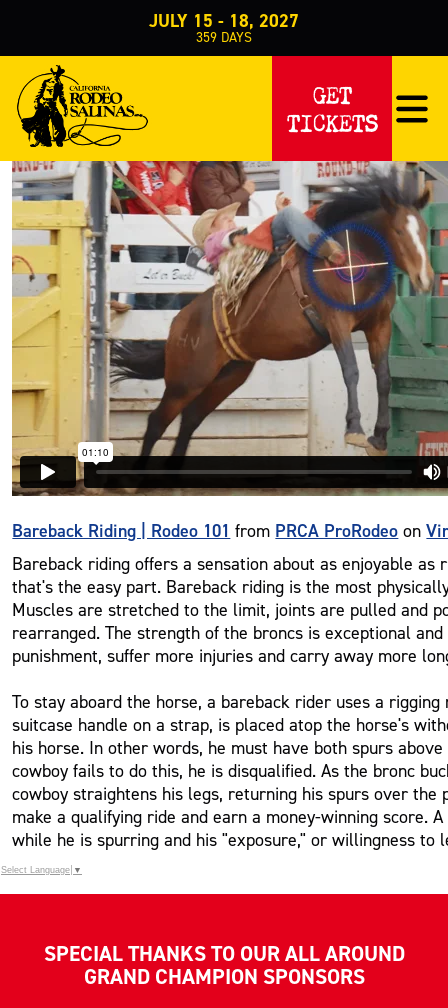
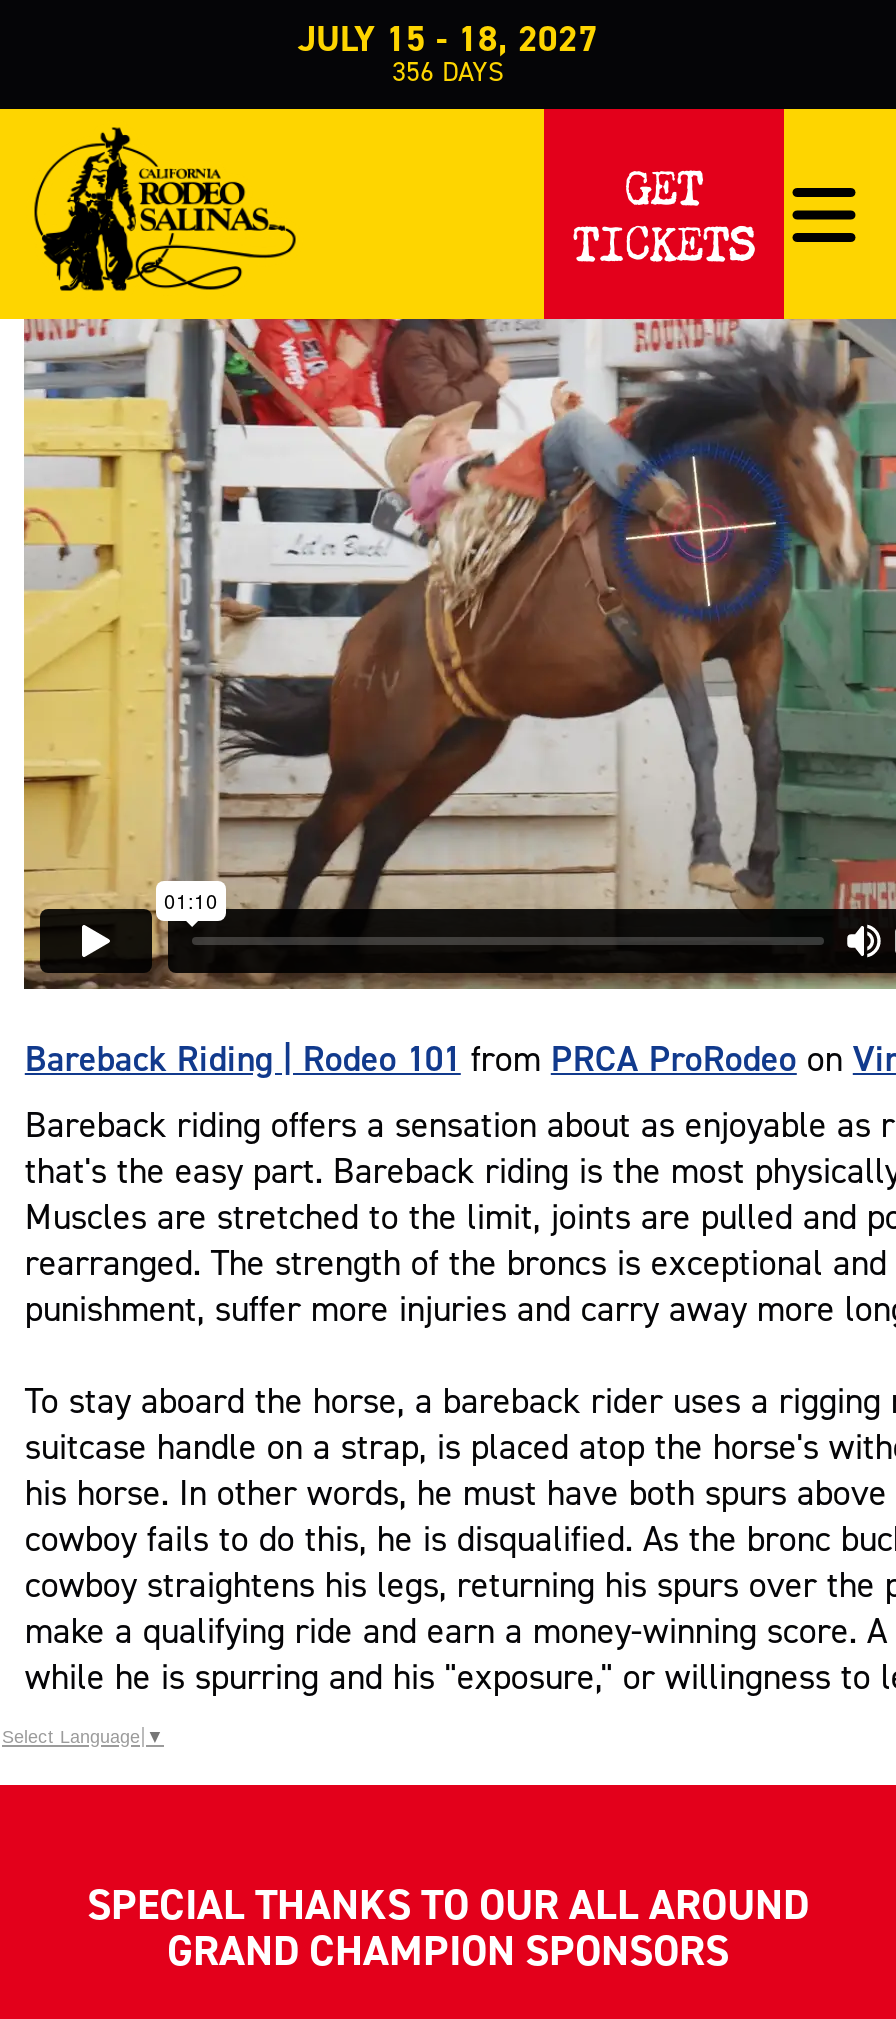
[196,28,252,45] 359 DAYS -> [392,53,504,87] 356 DAYS

